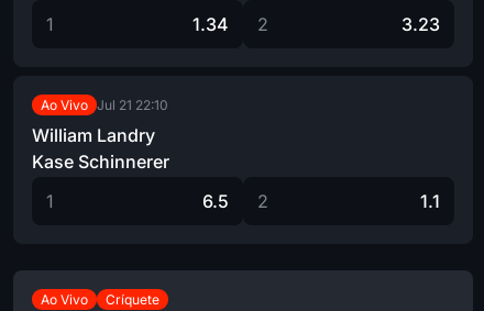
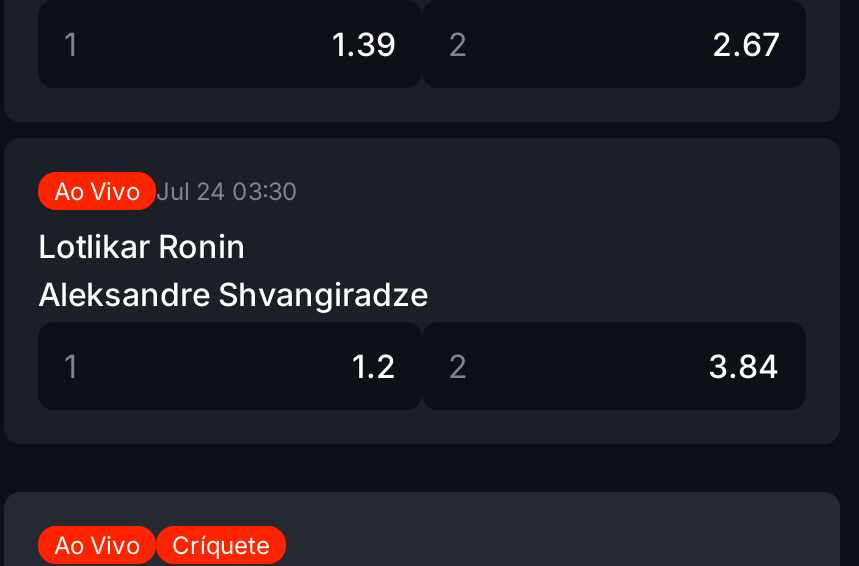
[193,13,268,35] 1.34 2 -> [332,24,468,64] 1.39 2
[402,13,440,35] 3.23 -> [712,24,780,64] 2.67
[41,96,168,113] Ao Vivo Jul 21 22:10 -> [54,175,298,206] Ao Vivo Jul 24 03:30
[32,124,169,173] William Landry | Kase Schinnerer -> [38,226,428,314] Lotlikar Ronin | Aleksandre Shvangiradze
[202,190,268,212] 6.5 2 -> [352,346,468,386] 1.2 2
[420,190,440,212] 1.1 -> [708,346,780,386] 3.84

